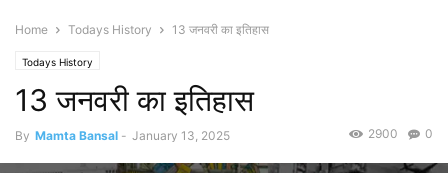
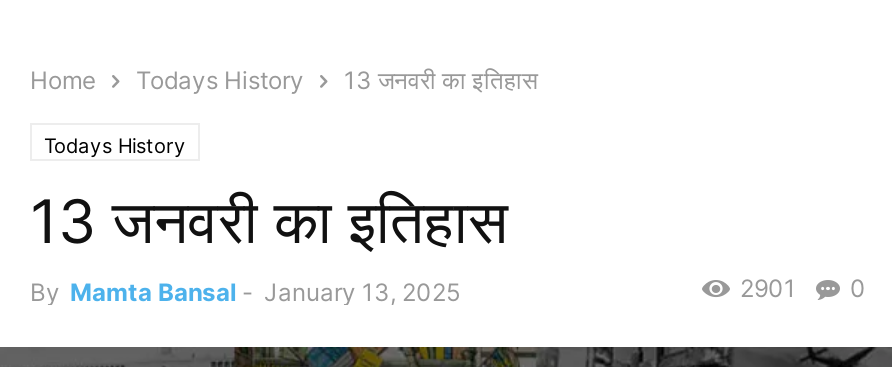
[368,126,433,141] 2900 0 -> [740,273,866,303] 2901 0

